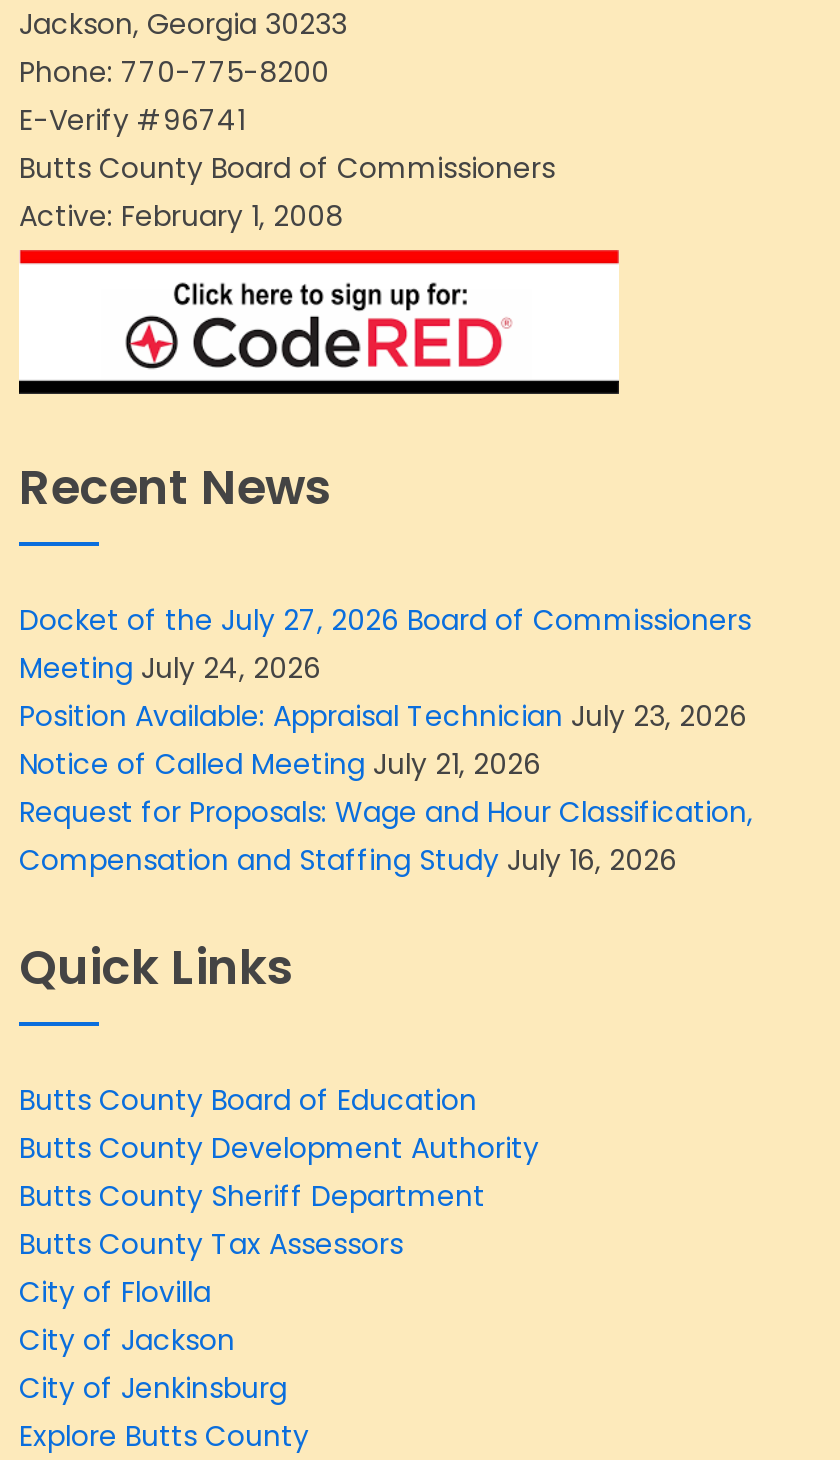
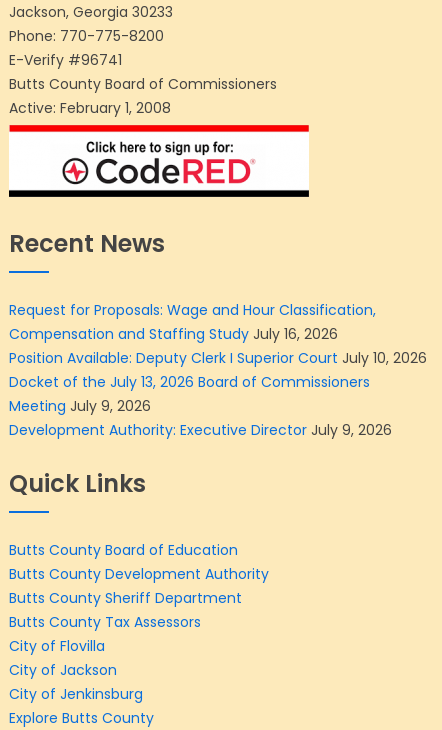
[19,600,751,784] Docket of the July 27, 2026 Board of Commissioners | Meeting July 24, 2026 | Position Available: Appraisal Technician July 23, 2026 | Notice of Called Meeting July 21, 2026 -> none
moved [19,792,753,880] -> [9,300,376,344]: Request for Proposals: Wage and Hour Classification, | Compensation and Staffing Study July 16, 2026
none -> [9,348,427,440] Position Available: Deputy Clerk I Superior Court July 10, 2026 | Docket of the July 13, 2026 Board of Commissioners | Meeting July 9, 2026 | Development Authority: Executive Director July 9, 2026

